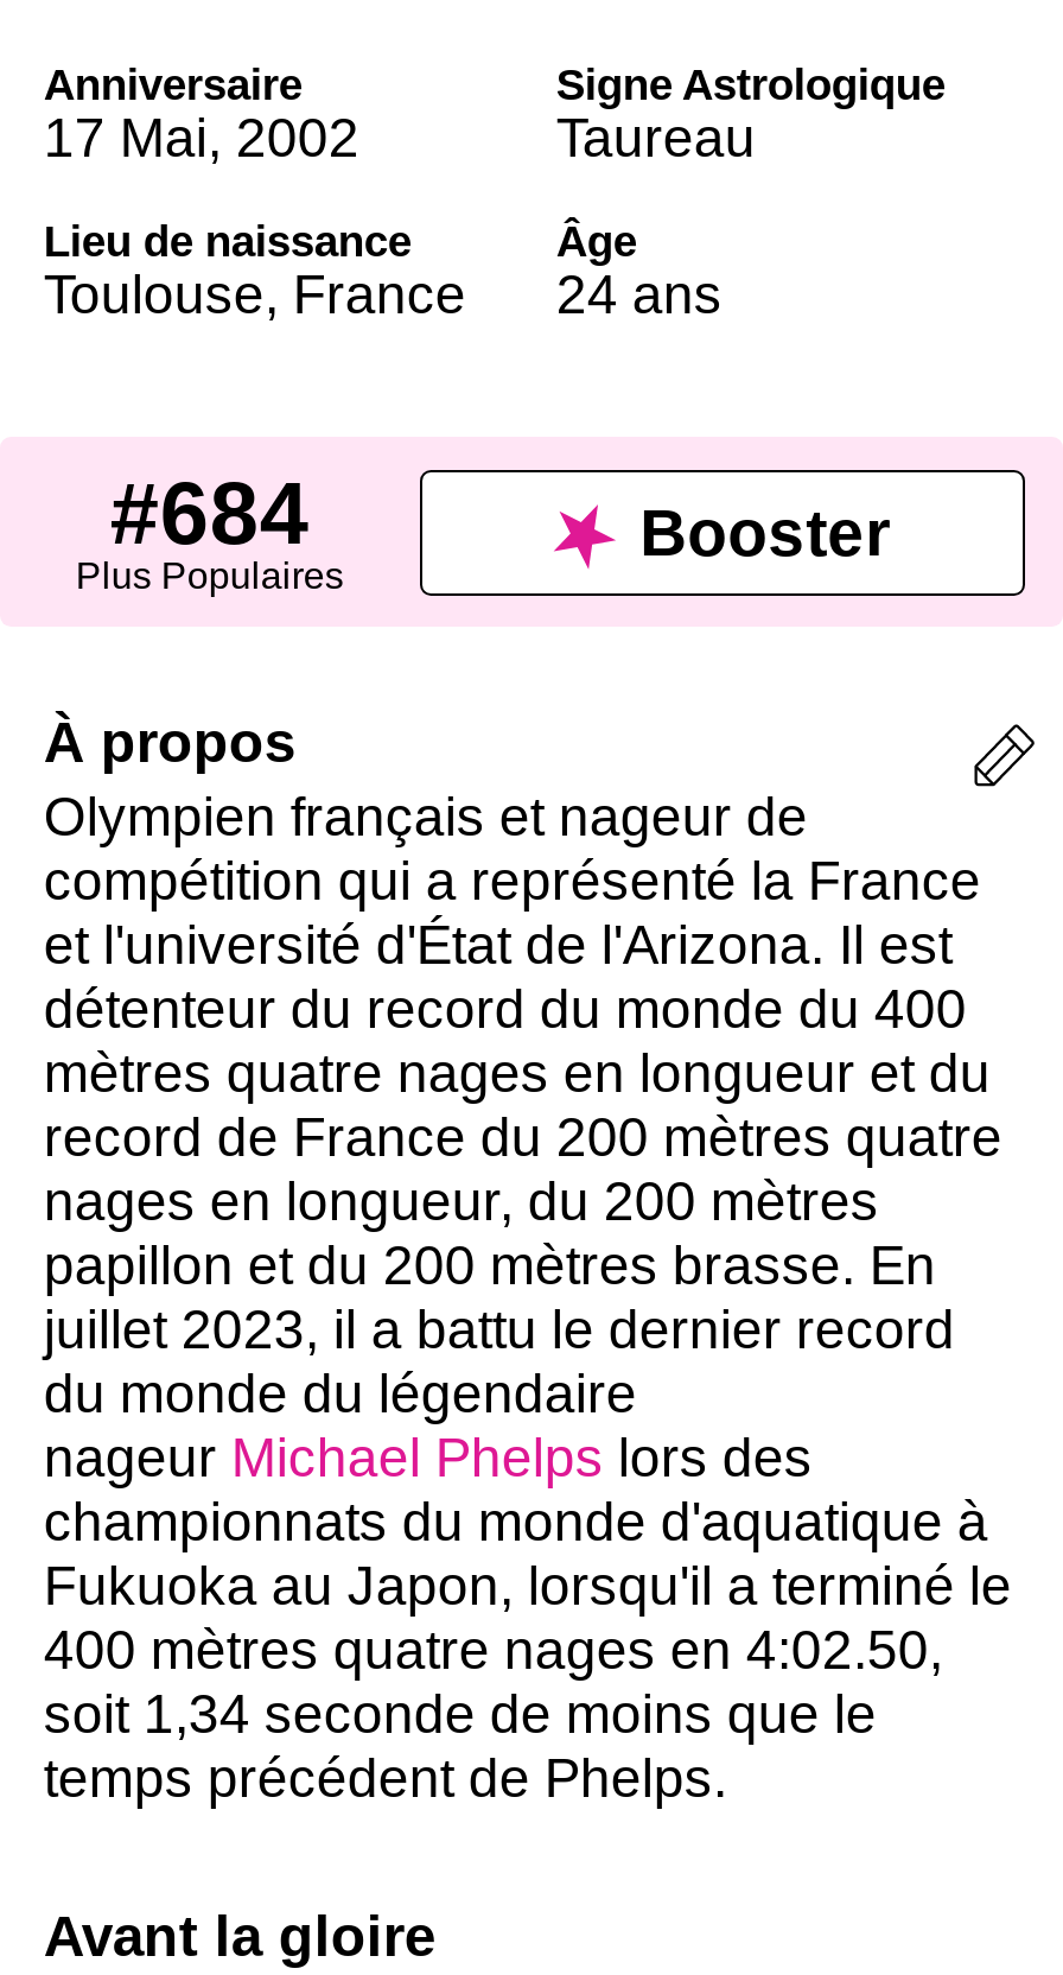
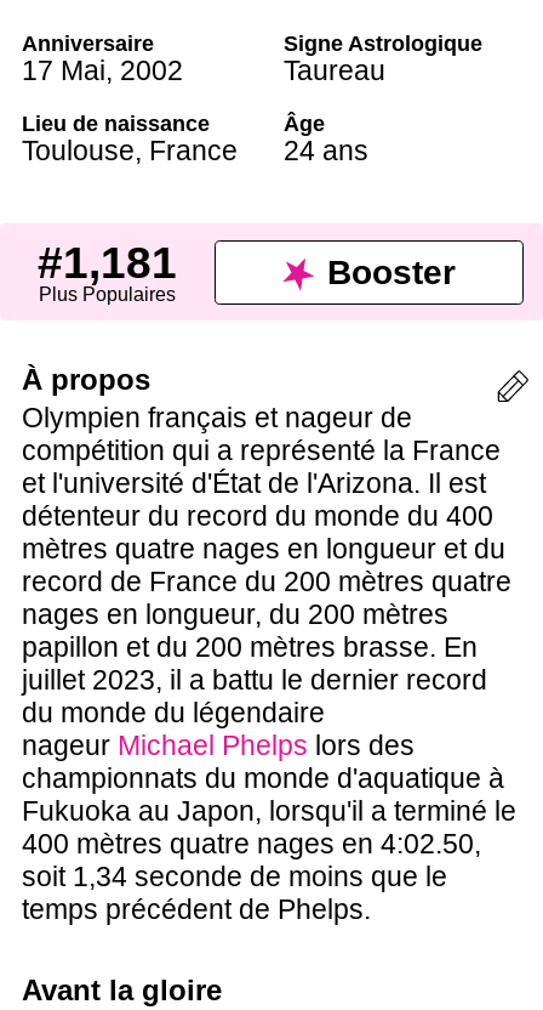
[110,464,309,561] #684 -> [37,237,177,287] #1,181

